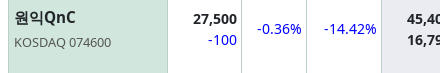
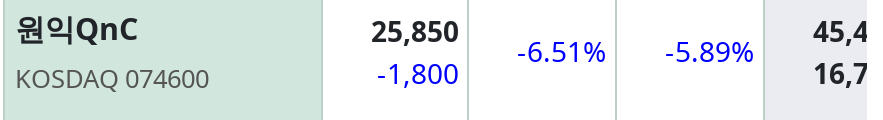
[193,9,237,28] 27,500 -> [371,13,459,51] 25,850
[257,19,302,38] -0.36% -> [517,33,607,71] -6.51%
[324,19,377,38] -14.42% -> [665,33,755,71] -5.89%
[208,30,237,49] -100 -> [377,55,459,93] -1,800

